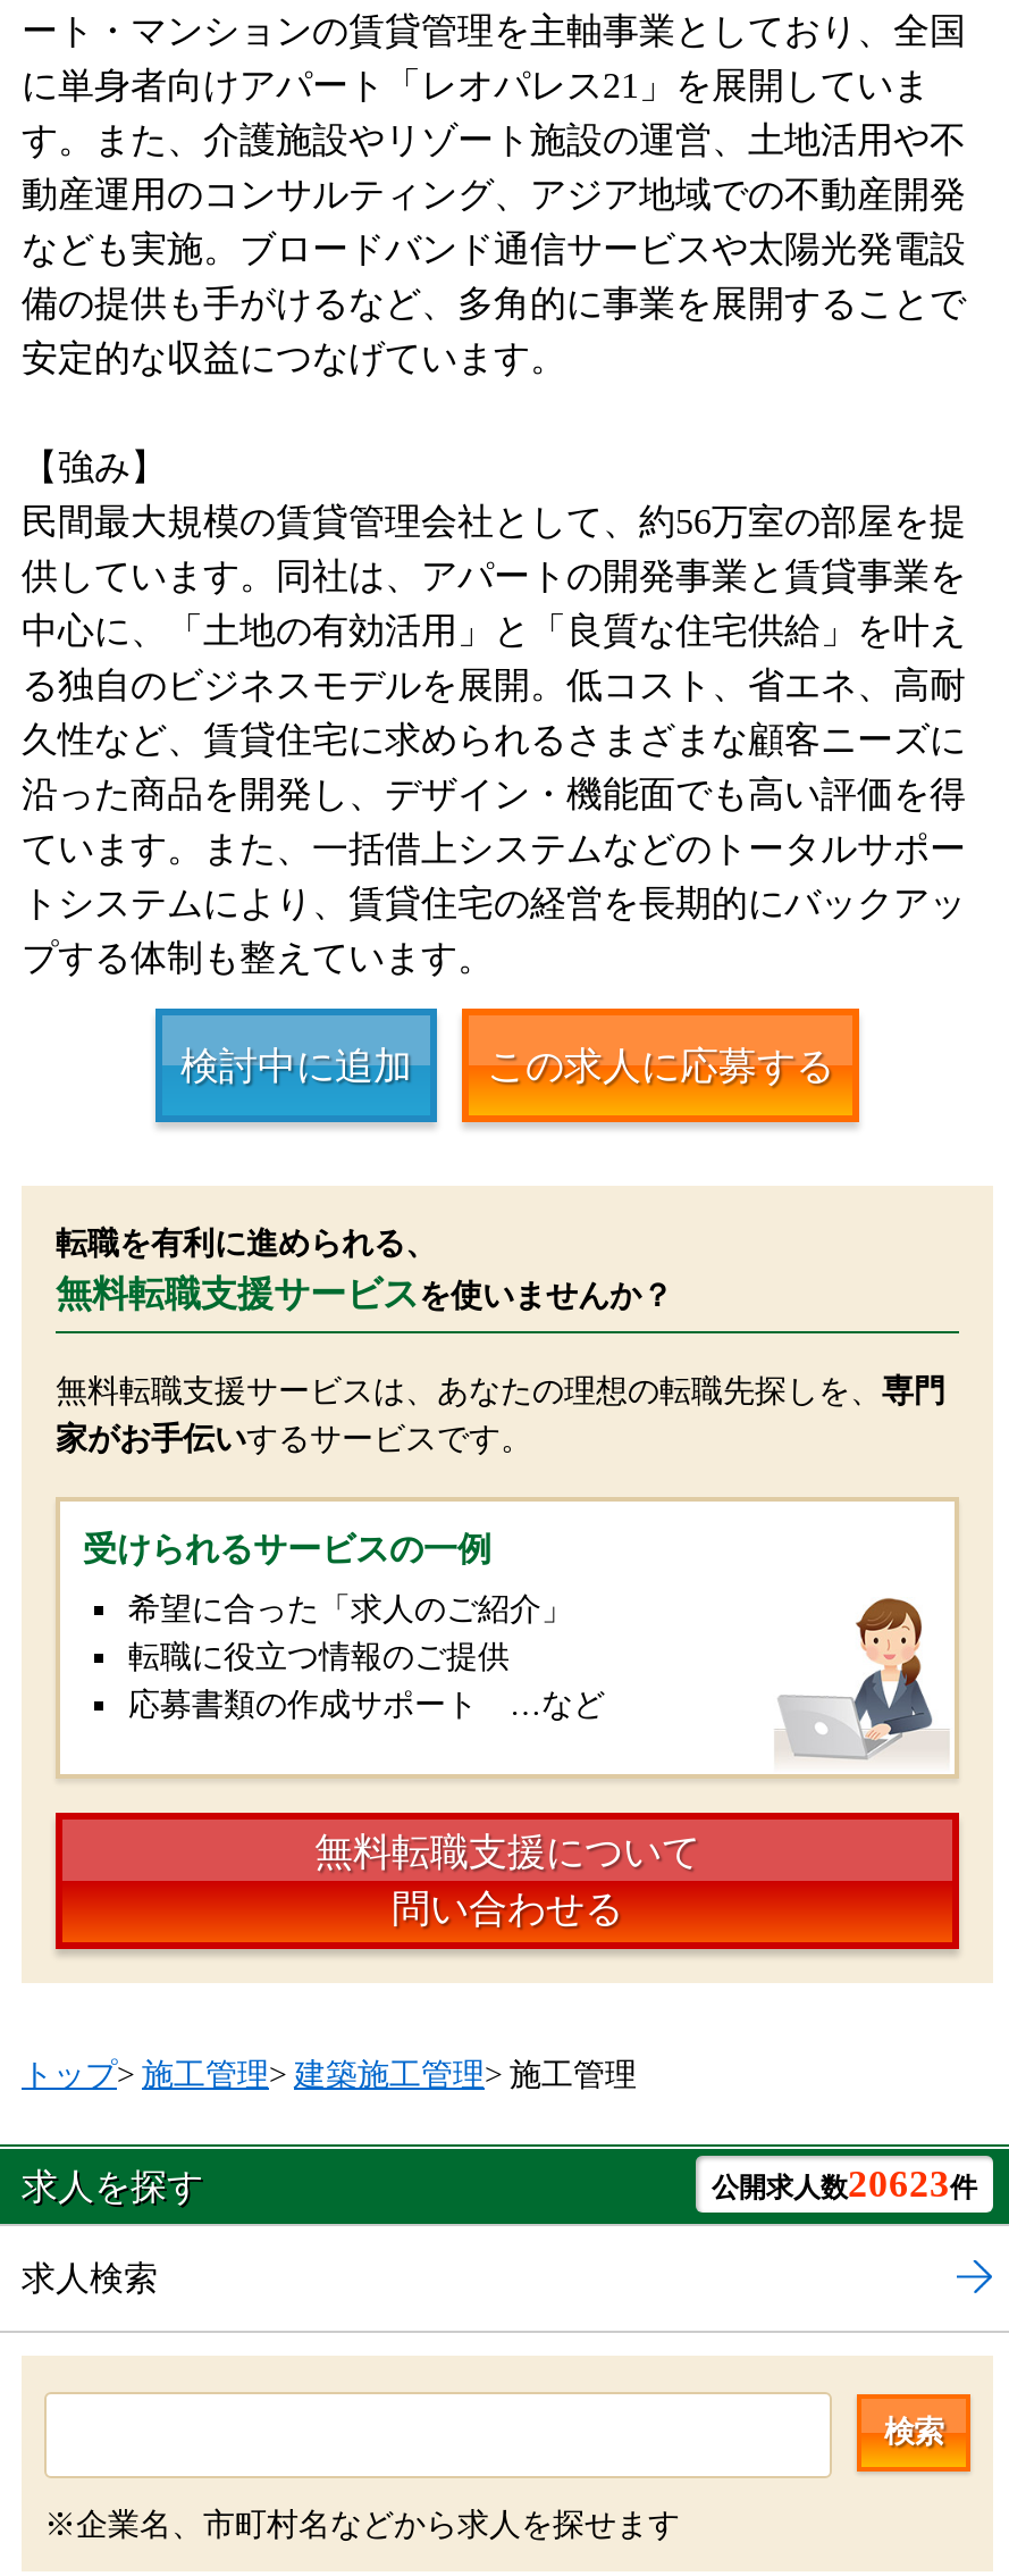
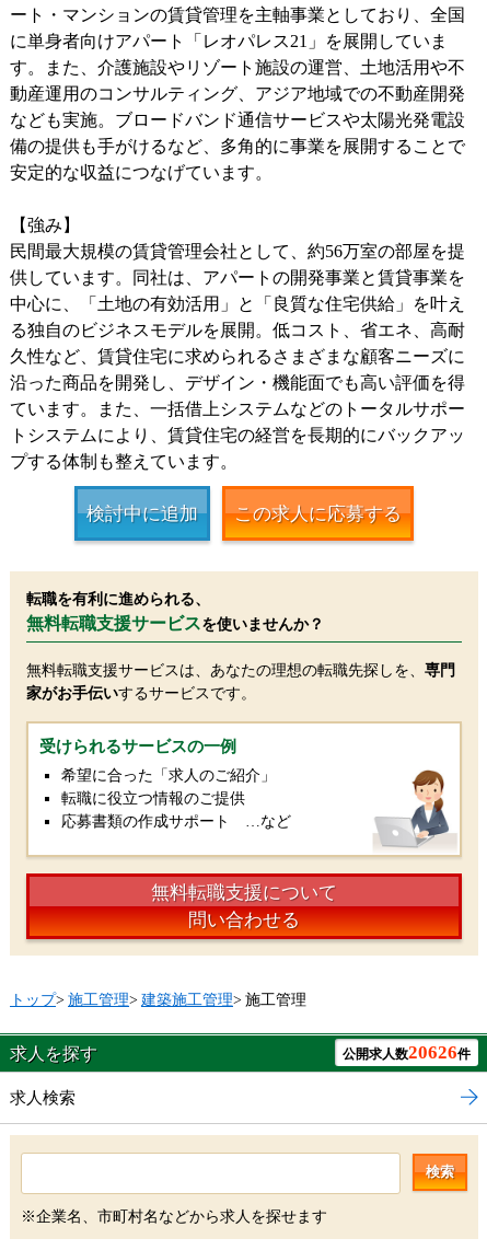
[712,2163,977,2206] 公開求人数20623件 -> [343,1042,471,1063] 公開求人数20626件

